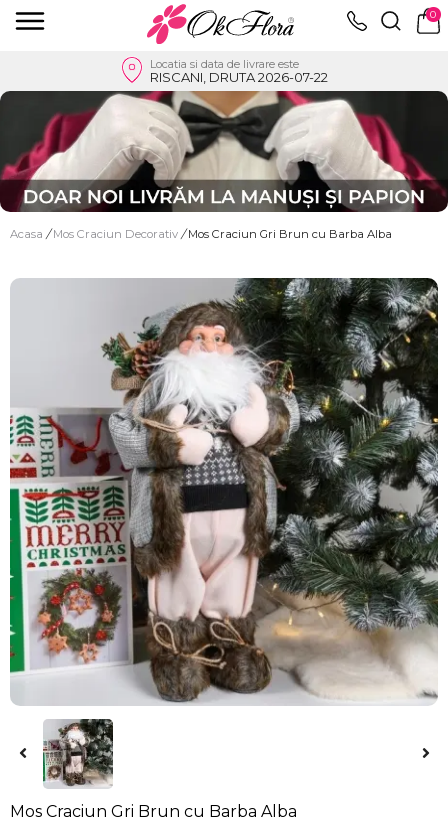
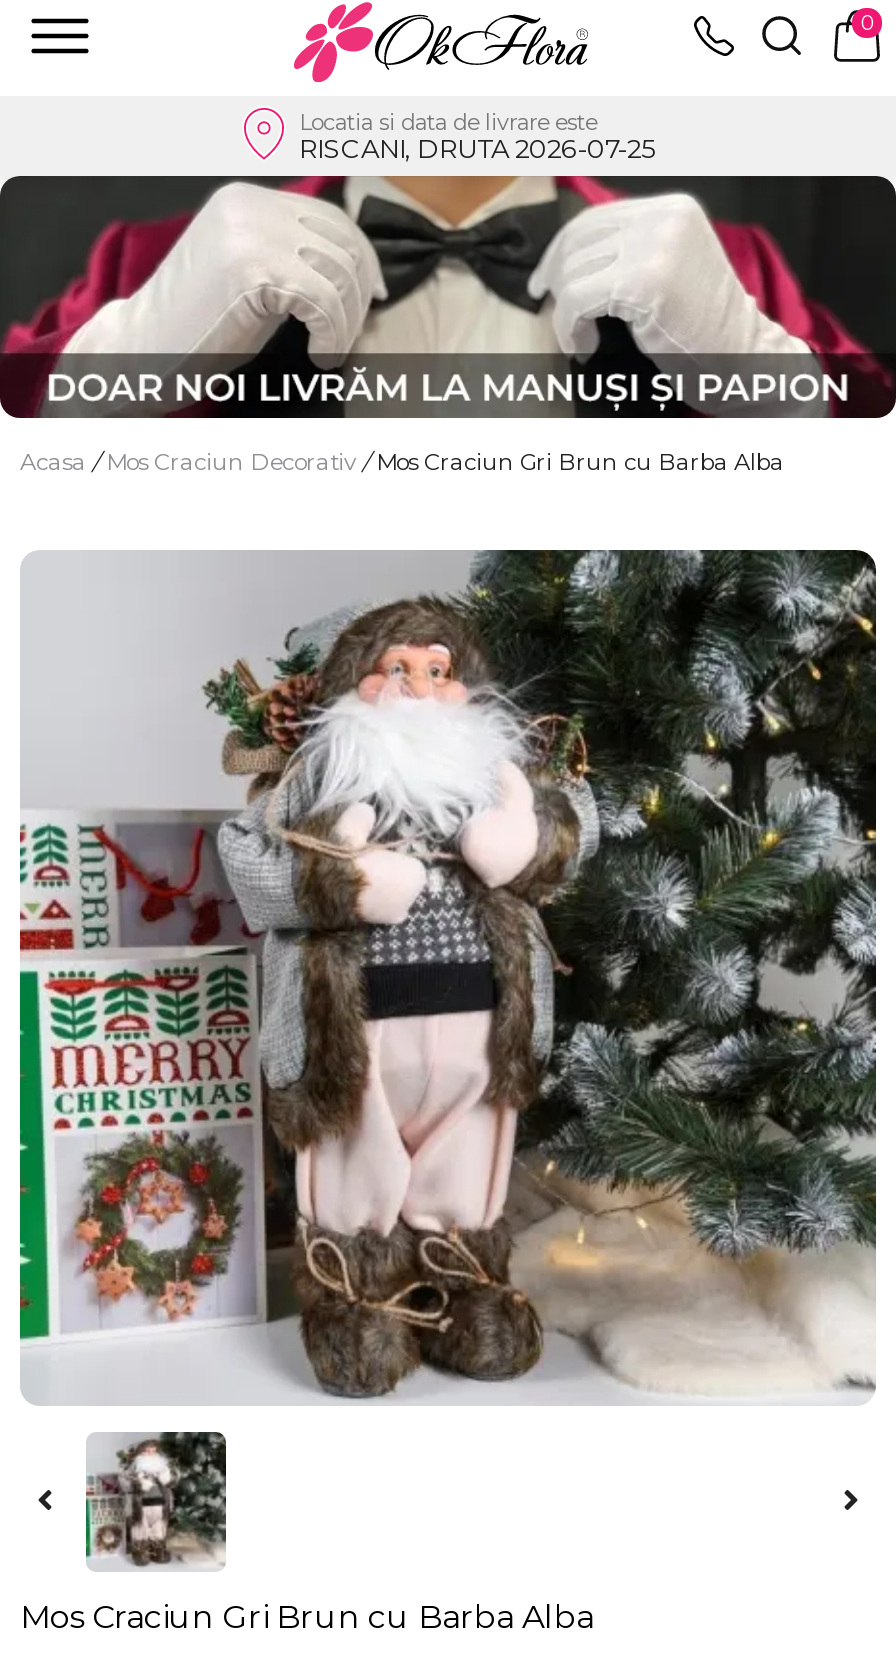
[149,69,327,85] RISCANI, DRUTA 2026-07-22 -> [299,131,655,163] RISCANI, DRUTA 2026-07-25

